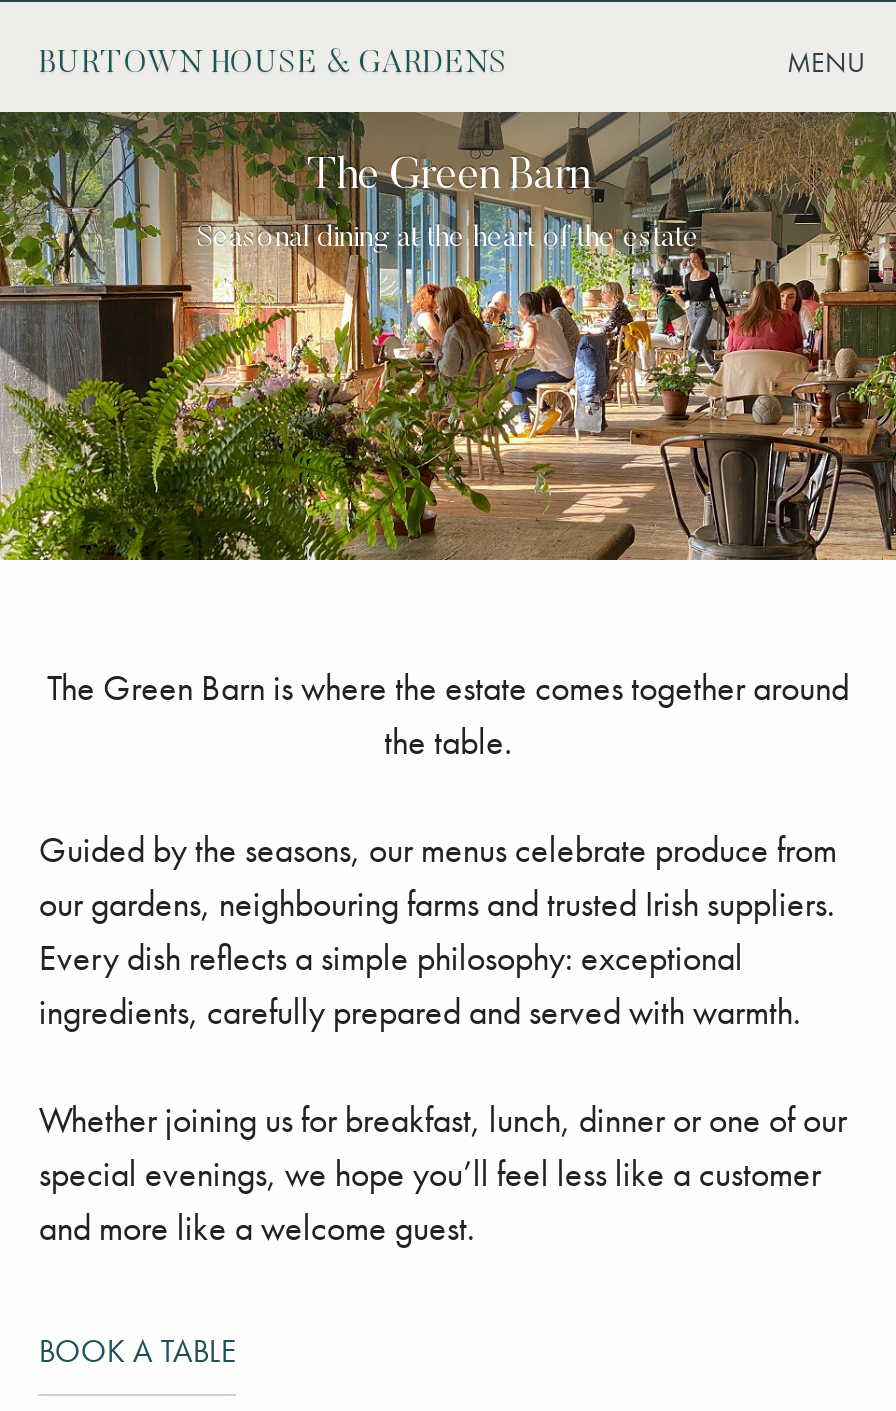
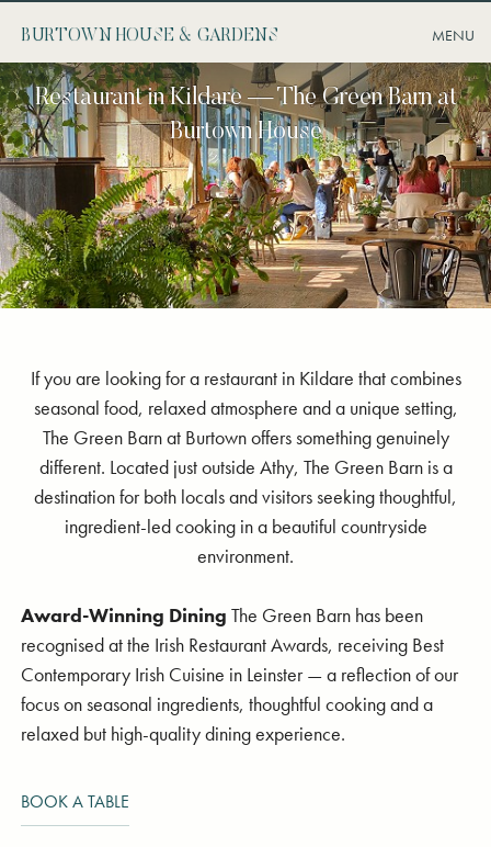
[197,154,699,254] The Green Barn | Seasonal dining at the heart of the estate -> [35,86,456,145] Restaurant in Kildare — The Green Barn at | Burtown House
[39,663,849,1249] The Green Barn is where the estate comes together around | the table. | Guided by the seasons, our menus celebrate produce from | our gardens, neighbouring farms and trusted Irish suppliers. | Every dish reflects a simple philosophy: exceptional | ingredients, carefully prepared and served with warmth. | Whether joining us for breakfast, lunch, dinner or one of our | special evenings, we hope you’ll feel less like a customer | and more like a welcome guest. -> [21,365,461,746] If you are looking for a restaurant in Kildare that combines | seasonal food, relaxed atmosphere and a unique setting, | The Green Barn at Burtown offers something genuinely | different. Located just outside Athy, The Green Barn is a | destination for both locals and visitors seeking thoughtful, | ingredient-led cooking in a beautiful countryside | environment. | Award-Winning Dining The Green Barn has been | recognised at the Irish Restaurant Awards, receiving Best | Contemporary Irish Cuisine in Leinster — a reflection of our | focus on seasonal ingredients, thoughtful cooking and a | relaxed but high-quality dining experience.

